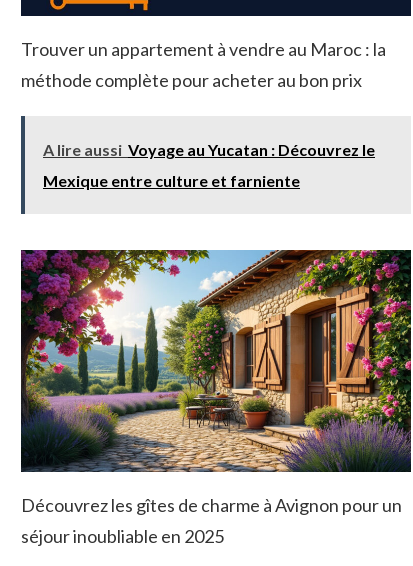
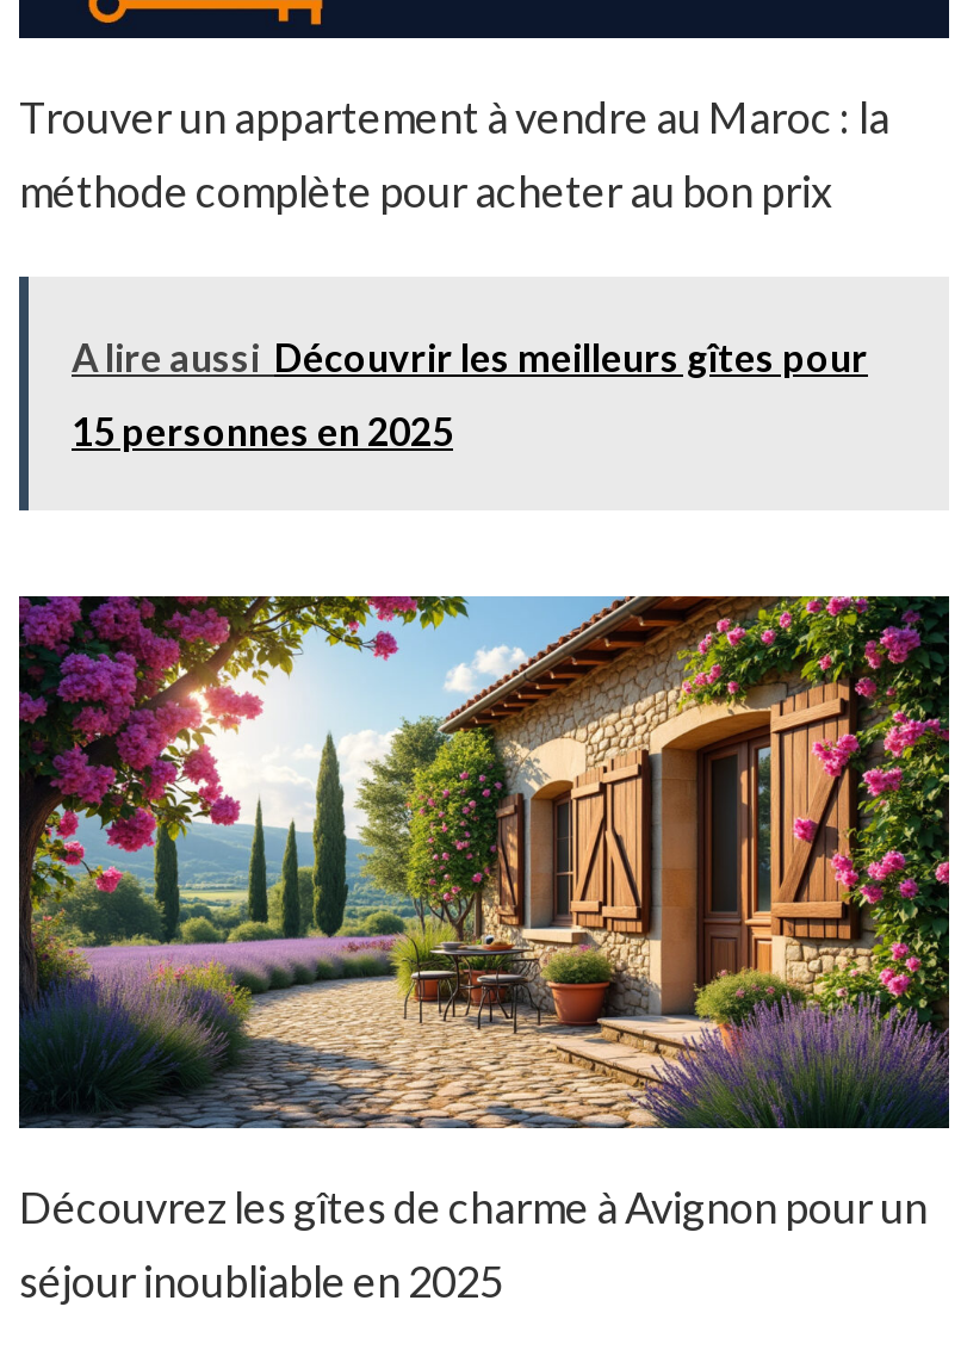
[43,139,375,158] A lire aussi Voyage au Yucatan : Découvrez le -> [72,333,868,378] A lire aussi Découvrir les meilleurs gîtes pour
[43,170,300,189] Mexique entre culture et farniente -> [72,407,453,452] 15 personnes en 2025

